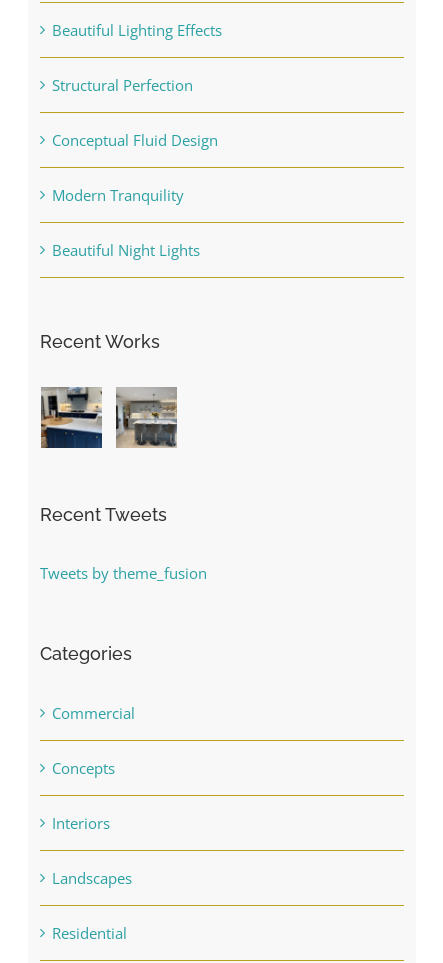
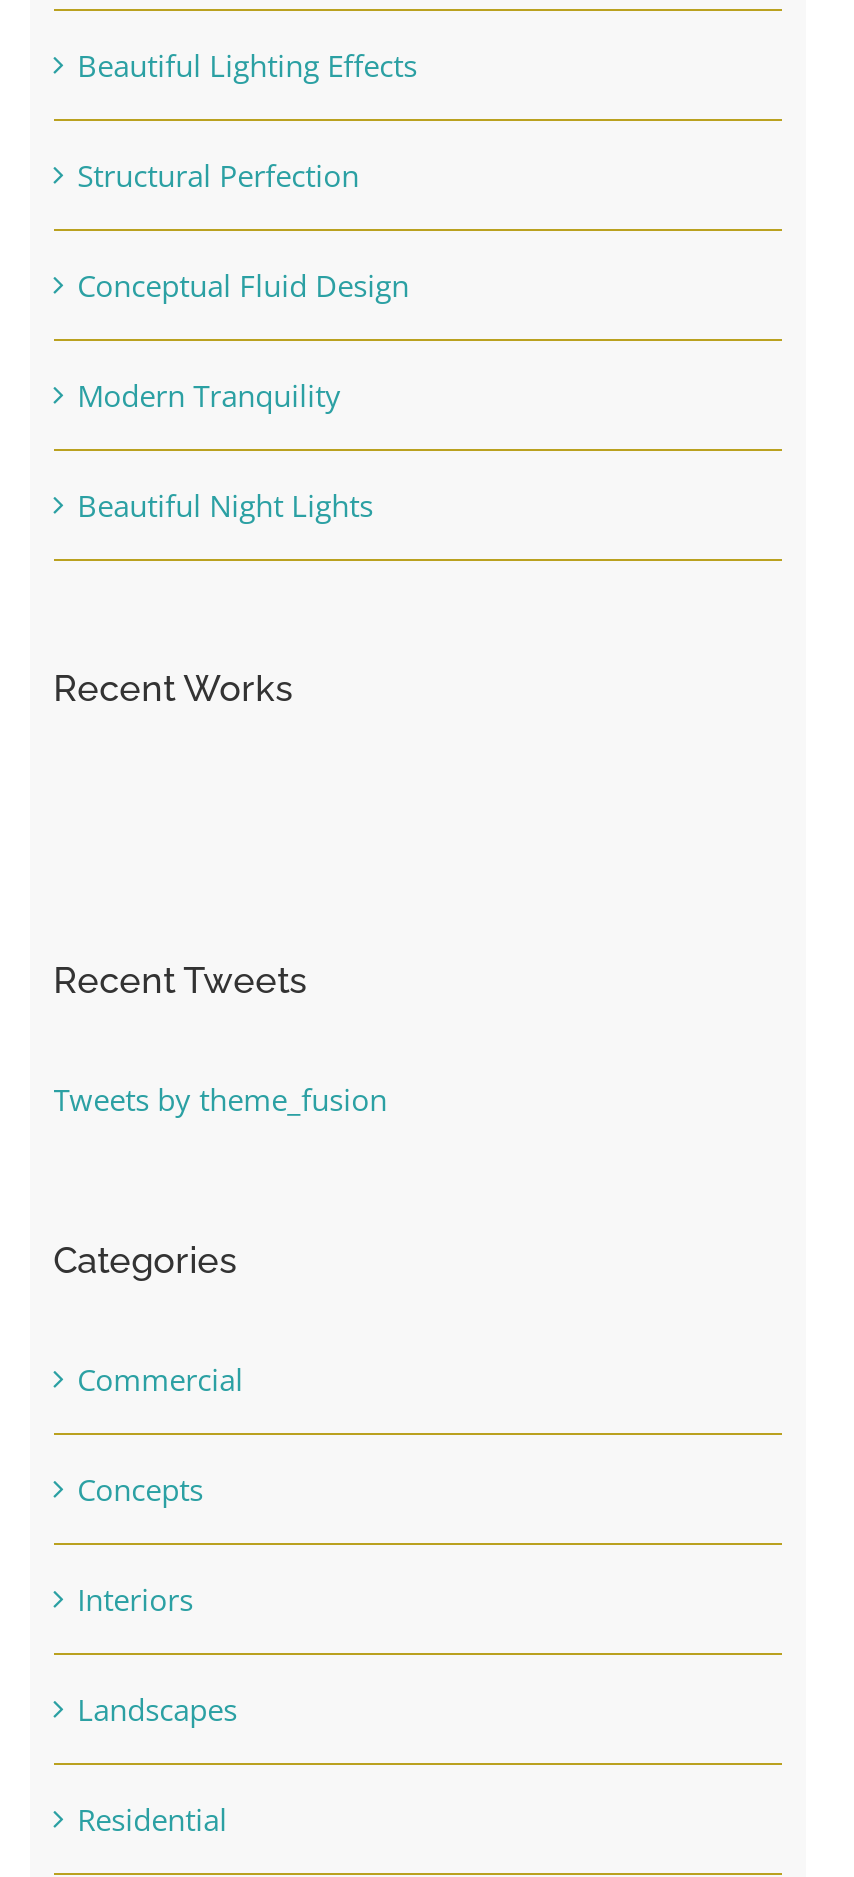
[40,386,103,449] [image] -> none
[115,386,178,449] [image] -> none

